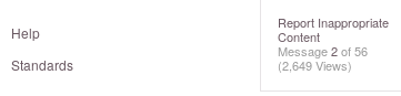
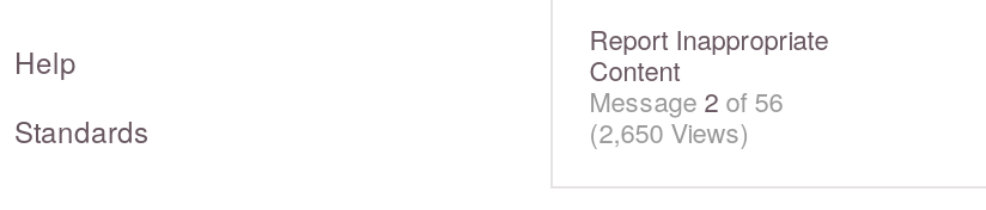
[278,56,352,74] (2,649 Views) -> [589,111,750,150] (2,650 Views)

